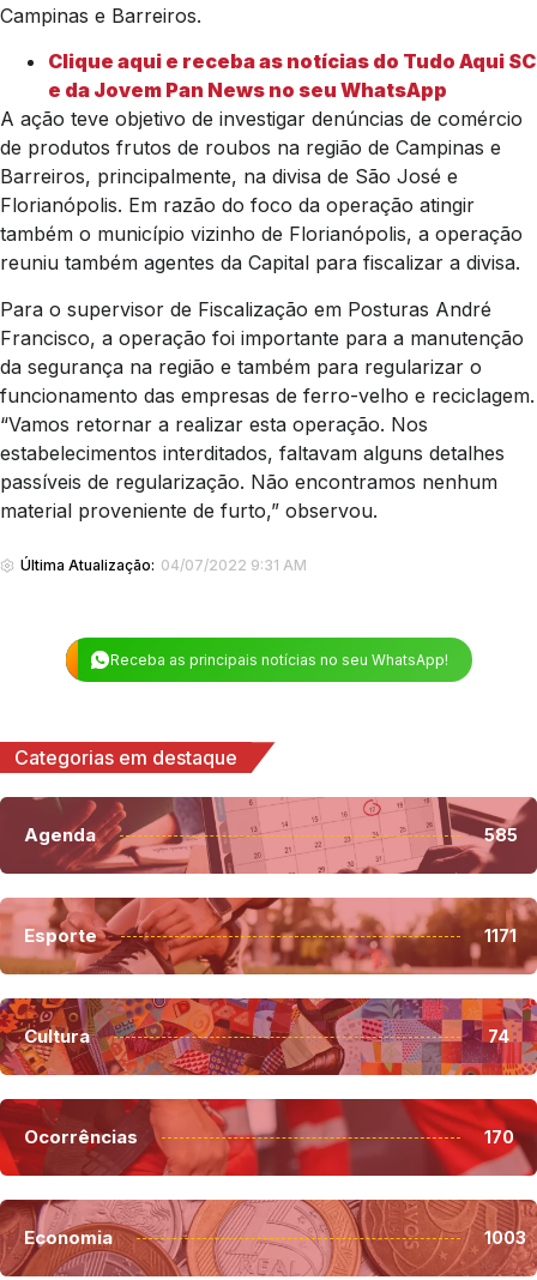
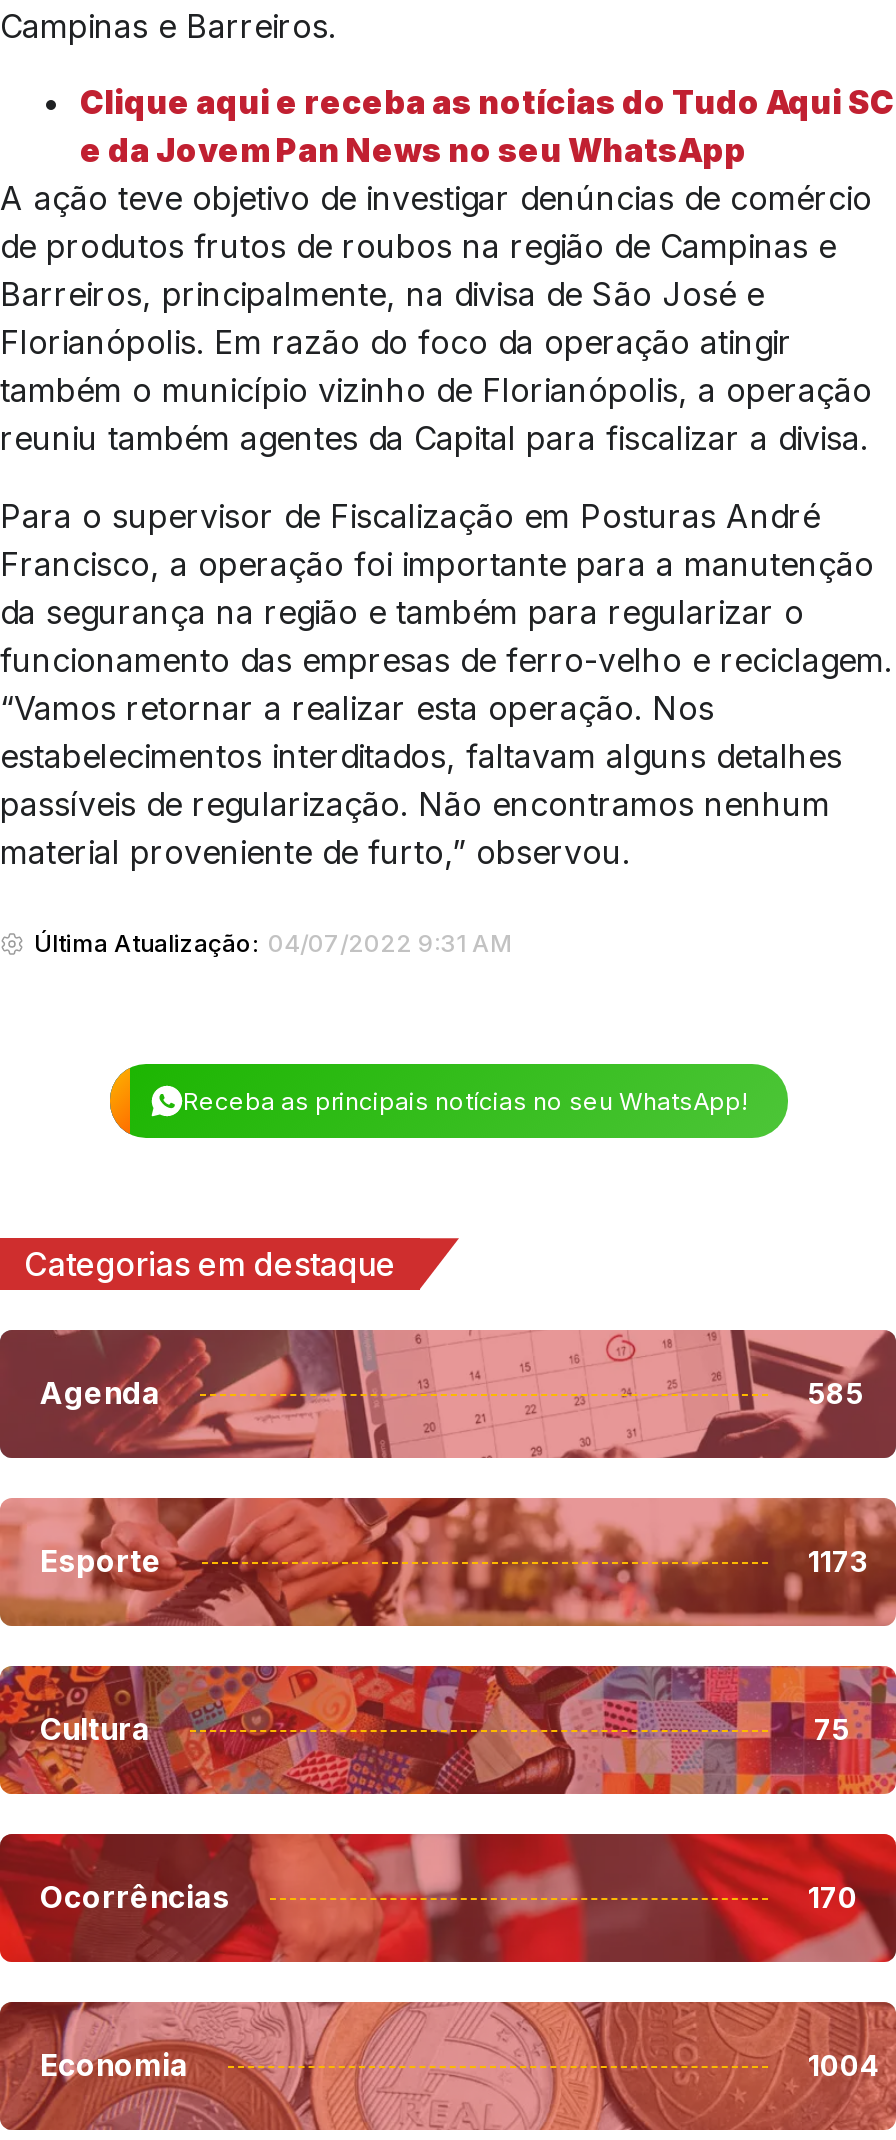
[484,925,517,946] 1171 -> [808,1544,868,1578] 1173
[488,1026,509,1047] 74 -> [814,1712,850,1746] 75
[484,1228,526,1248] 1003 -> [808,2048,880,2082] 1004

